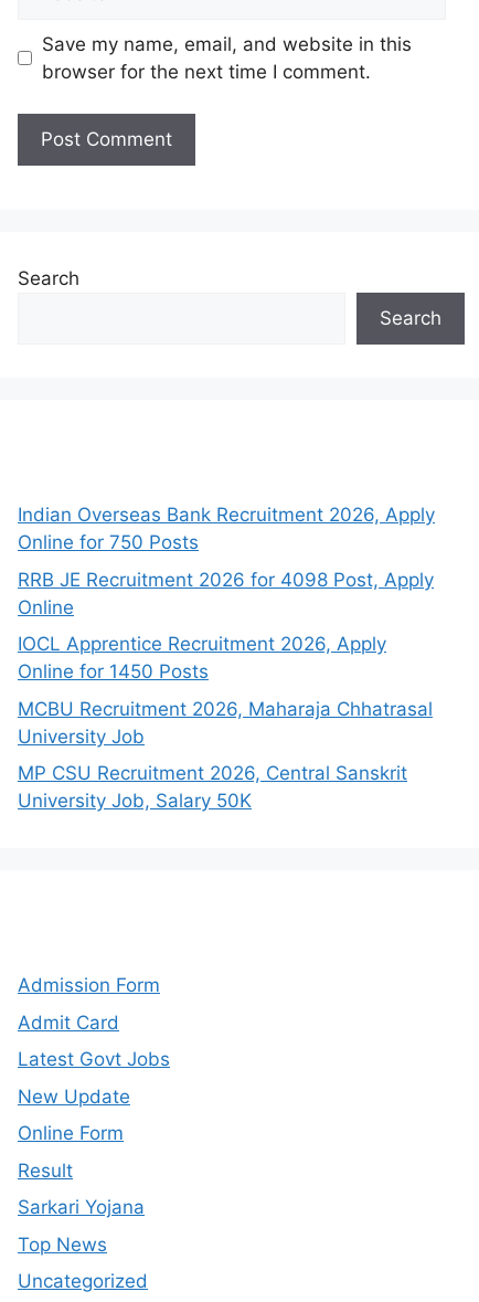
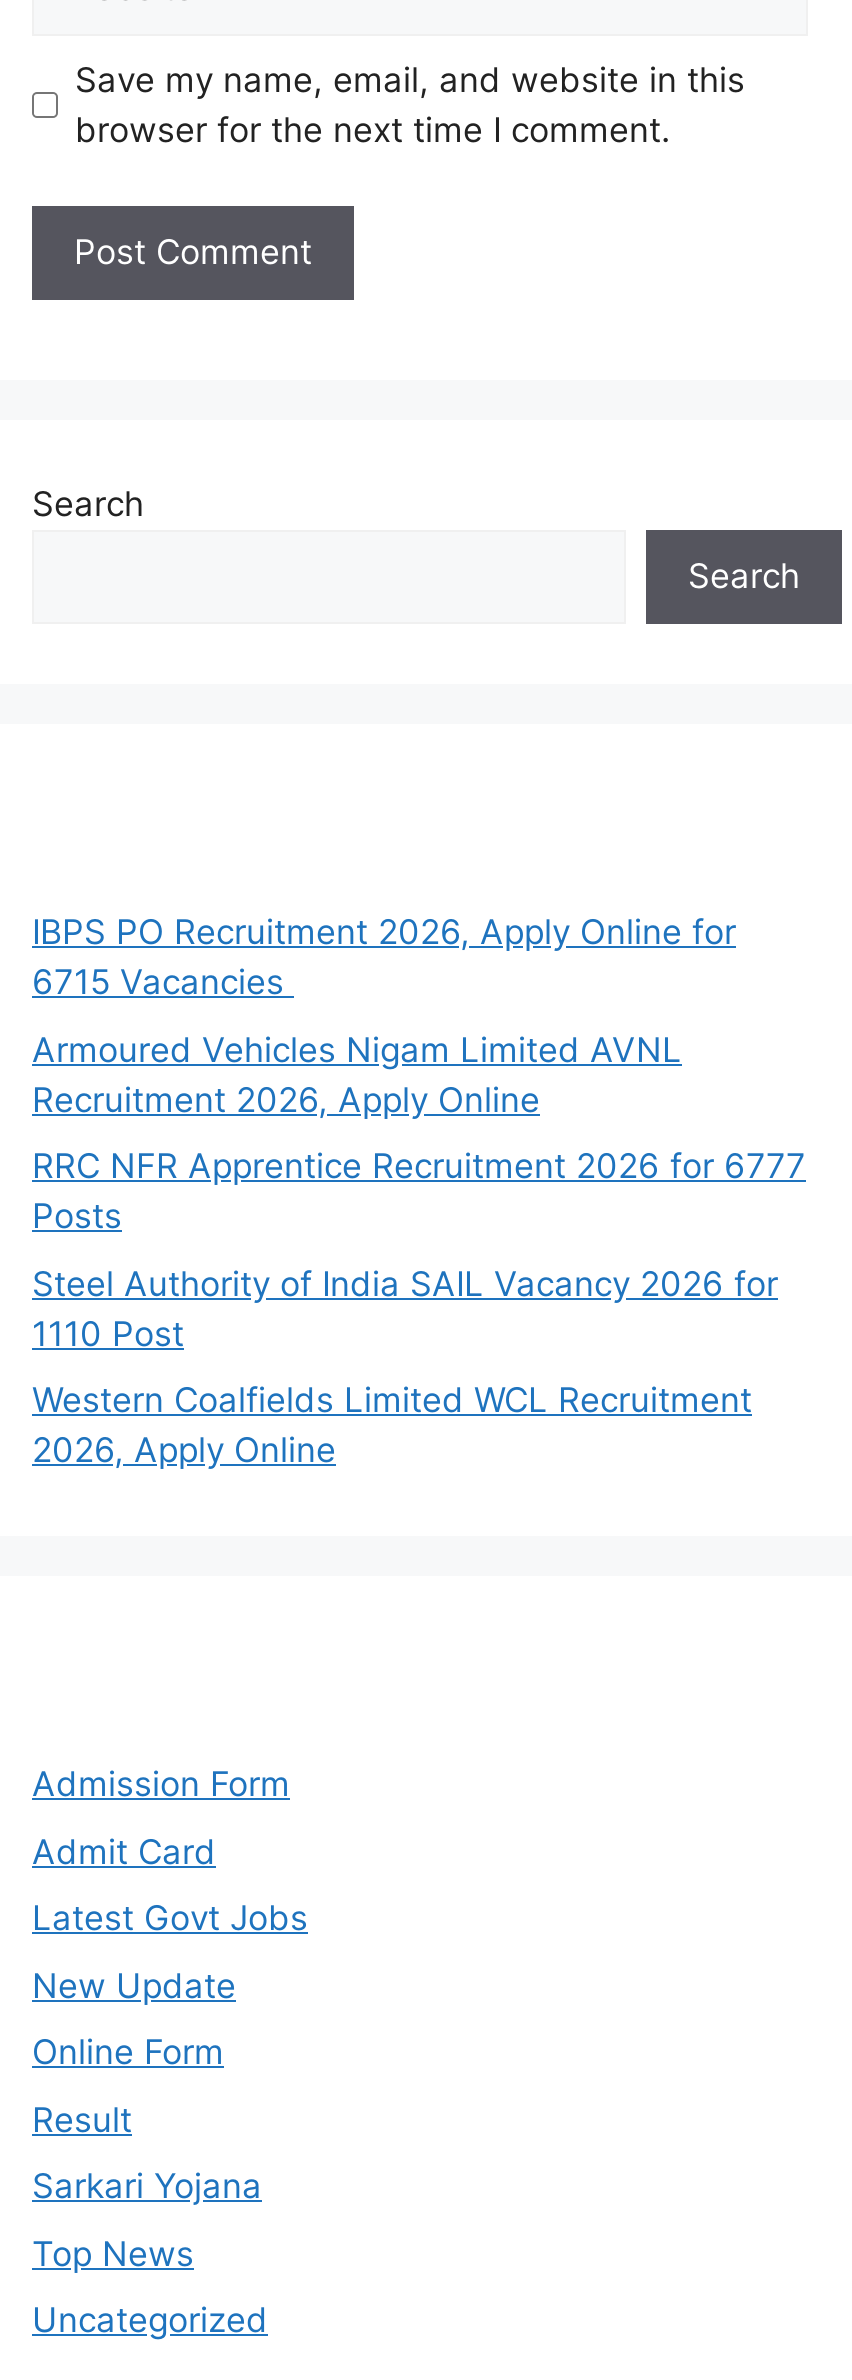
[18,504,435,553] Indian Overseas Bank Recruitment 2026, Apply | Online for 750 Posts -> [32,912,736,1002] IBPS PO Recruitment 2026, Apply Online for | 6715 Vacancies
[18,568,434,618] RRB JE Recruitment 2026 for 4098 Post, Apply | Online -> [32,1029,682,1119] Armoured Vehicles Nigam Limited AVNL | Recruitment 2026, Apply Online
[18,633,386,683] IOCL Apprentice Recruitment 2026, Apply | Online for 1450 Posts -> [32,1146,806,1236] RRC NFR Apprentice Recruitment 2026 for 6777 | Posts
[18,698,433,747] MCBU Recruitment 2026, Maharaja Chhatrasal | University Job -> [32,1263,778,1353] Steel Authority of India SAIL Vacancy 2026 for | 1110 Post
[18,762,407,812] MP CSU Recruitment 2026, Central Sanskrit | University Job, Salary 50K -> [32,1380,752,1470] Western Coalfields Limited WCL Recruitment | 2026, Apply Online

